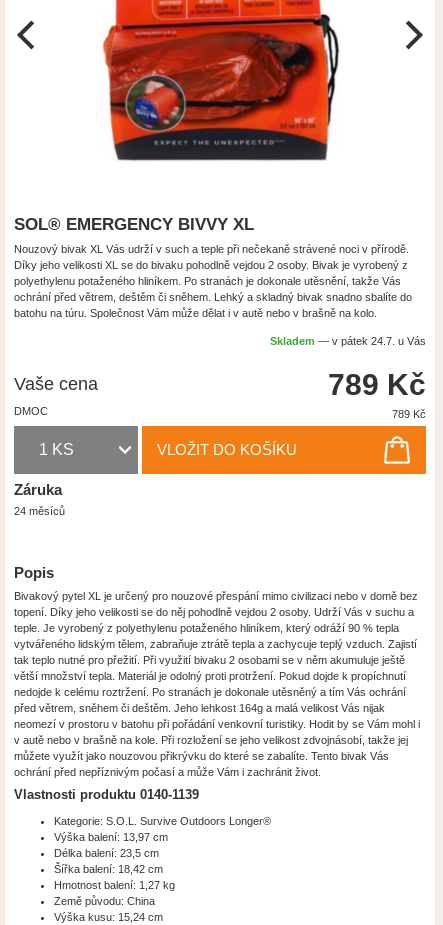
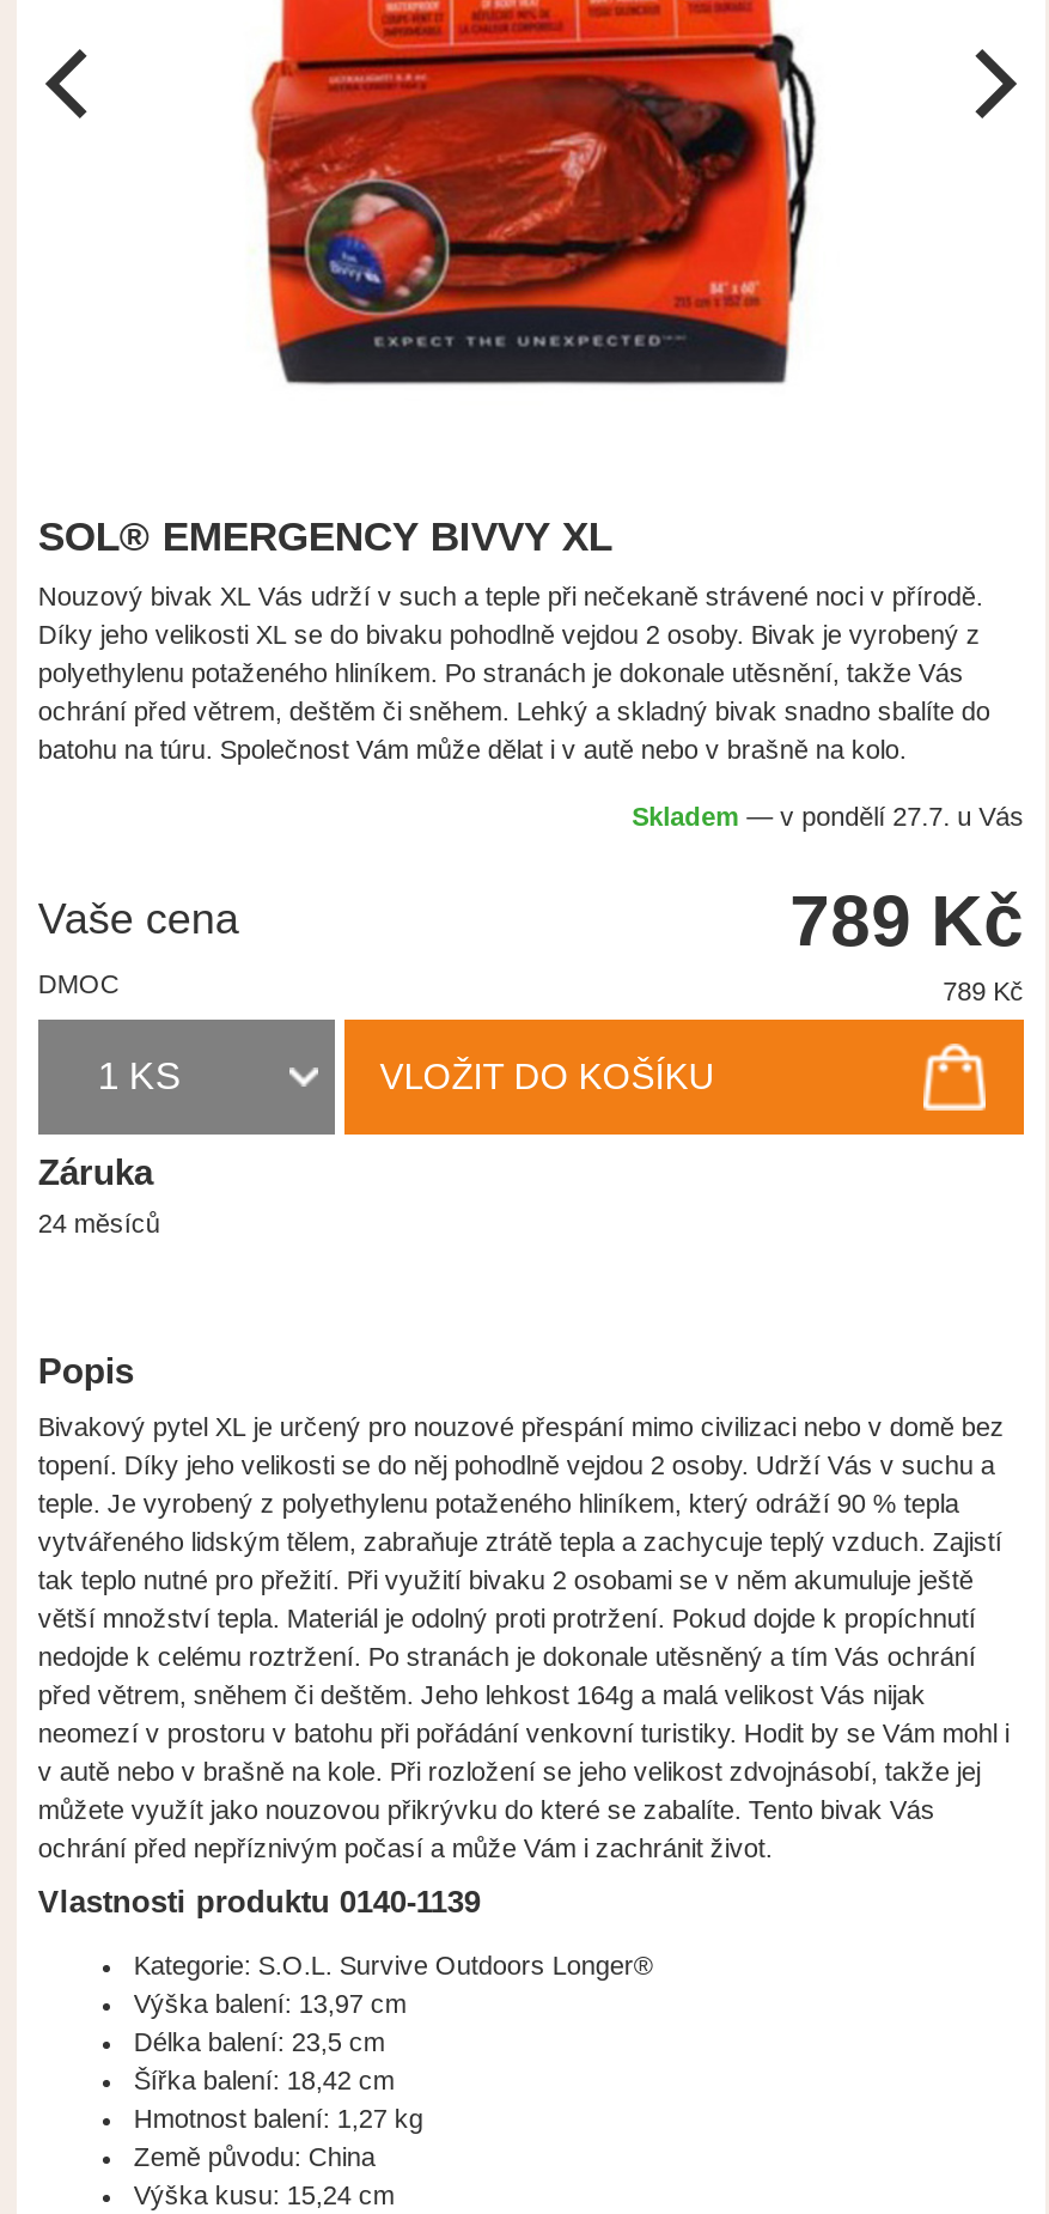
[270,335,426,347] Skladem — v pátek 24.7. u Vás -> [632,801,1024,830] Skladem — v pondělí 27.7. u Vás

